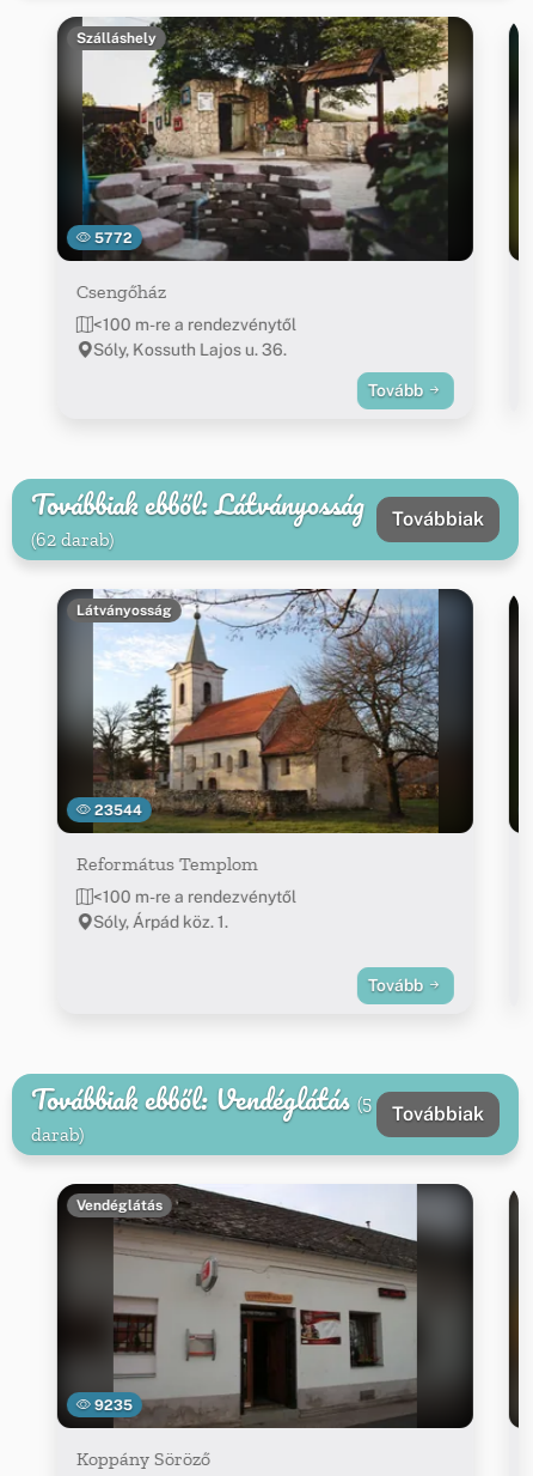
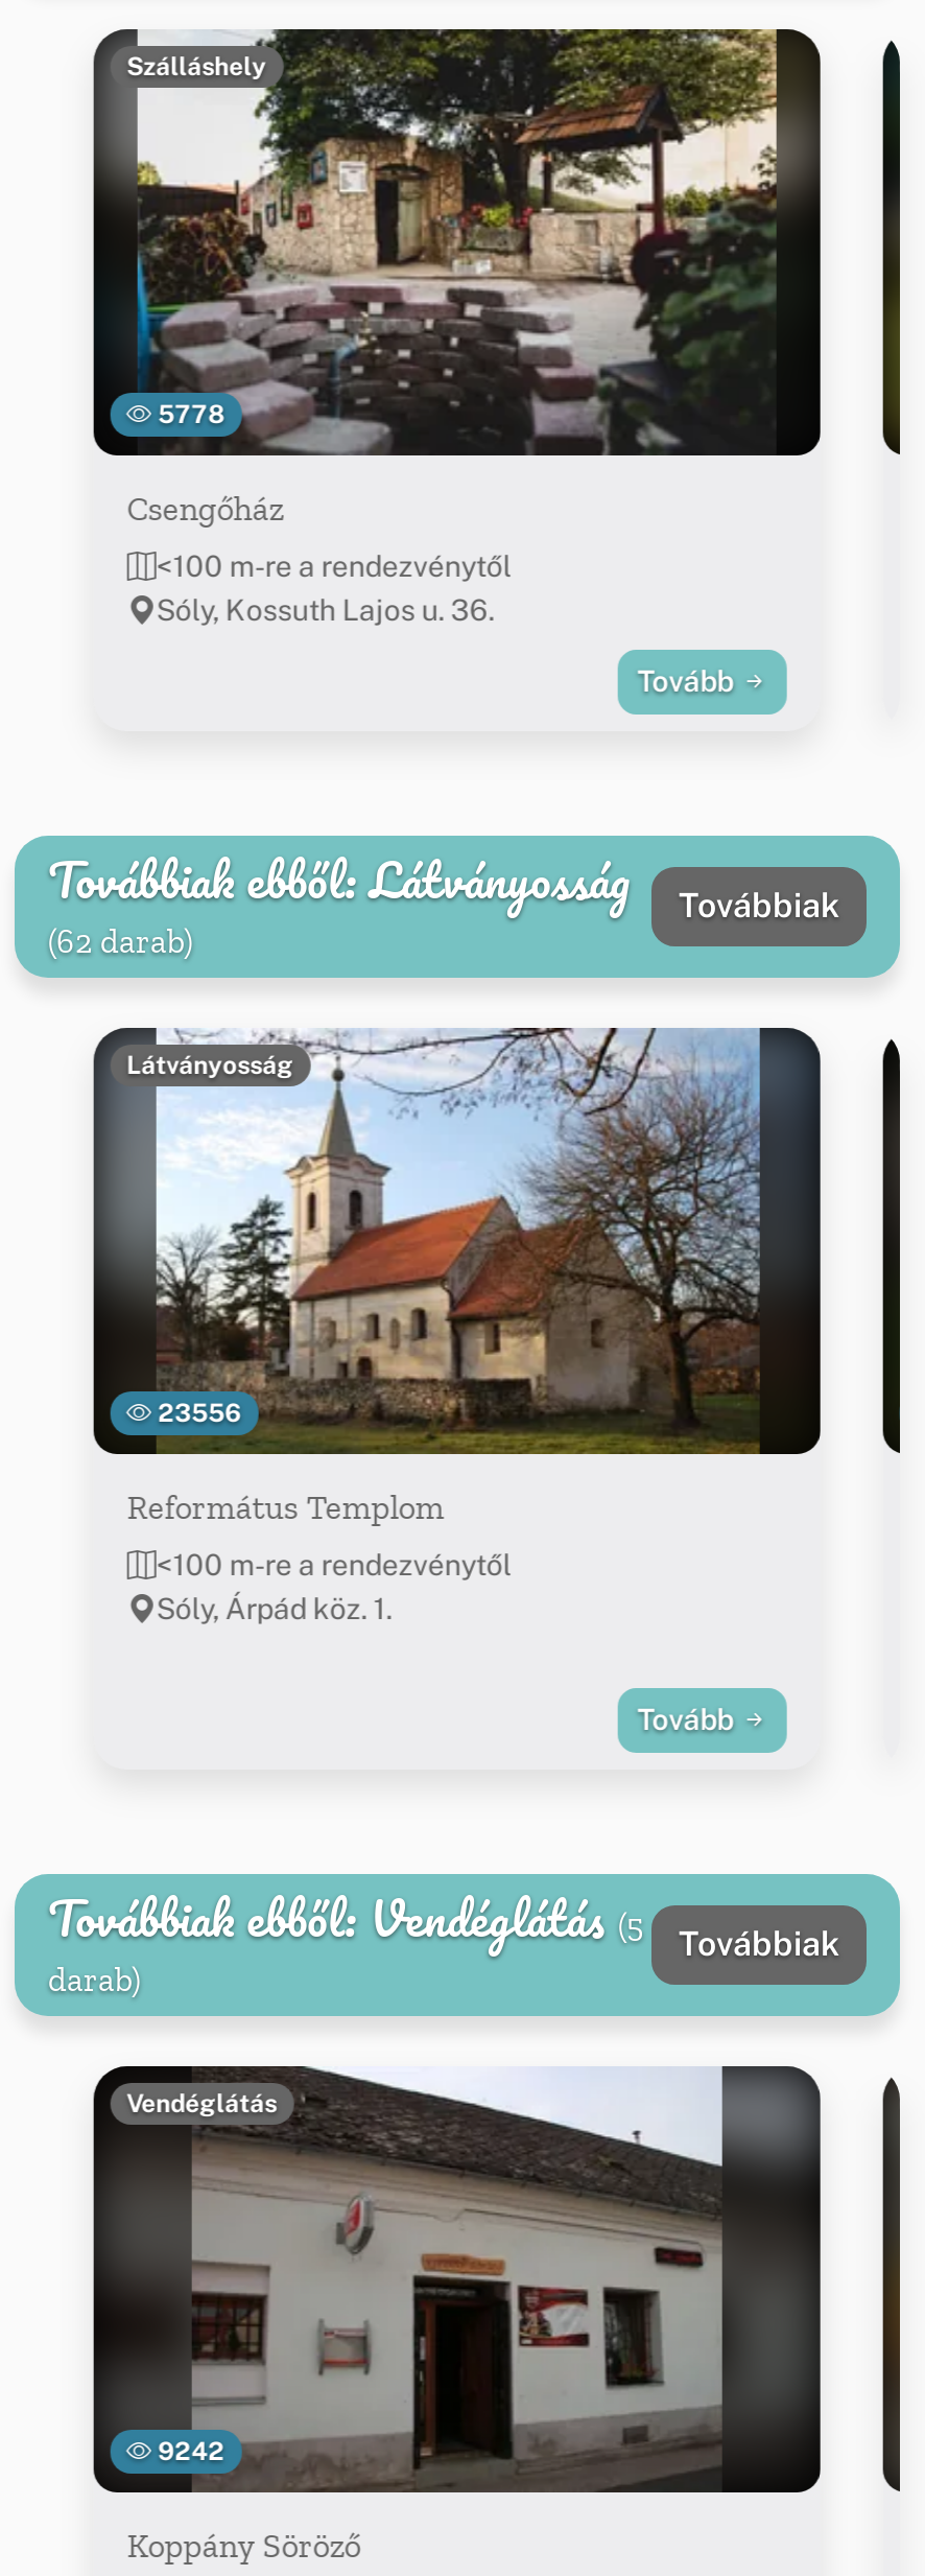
[90,230,132,246] 5772 -> [152,401,225,430] 5778
[90,802,142,819] 23544 -> [152,1399,241,1429] 23556
[90,1397,132,1414] 9235 -> [152,2438,225,2467] 9242

